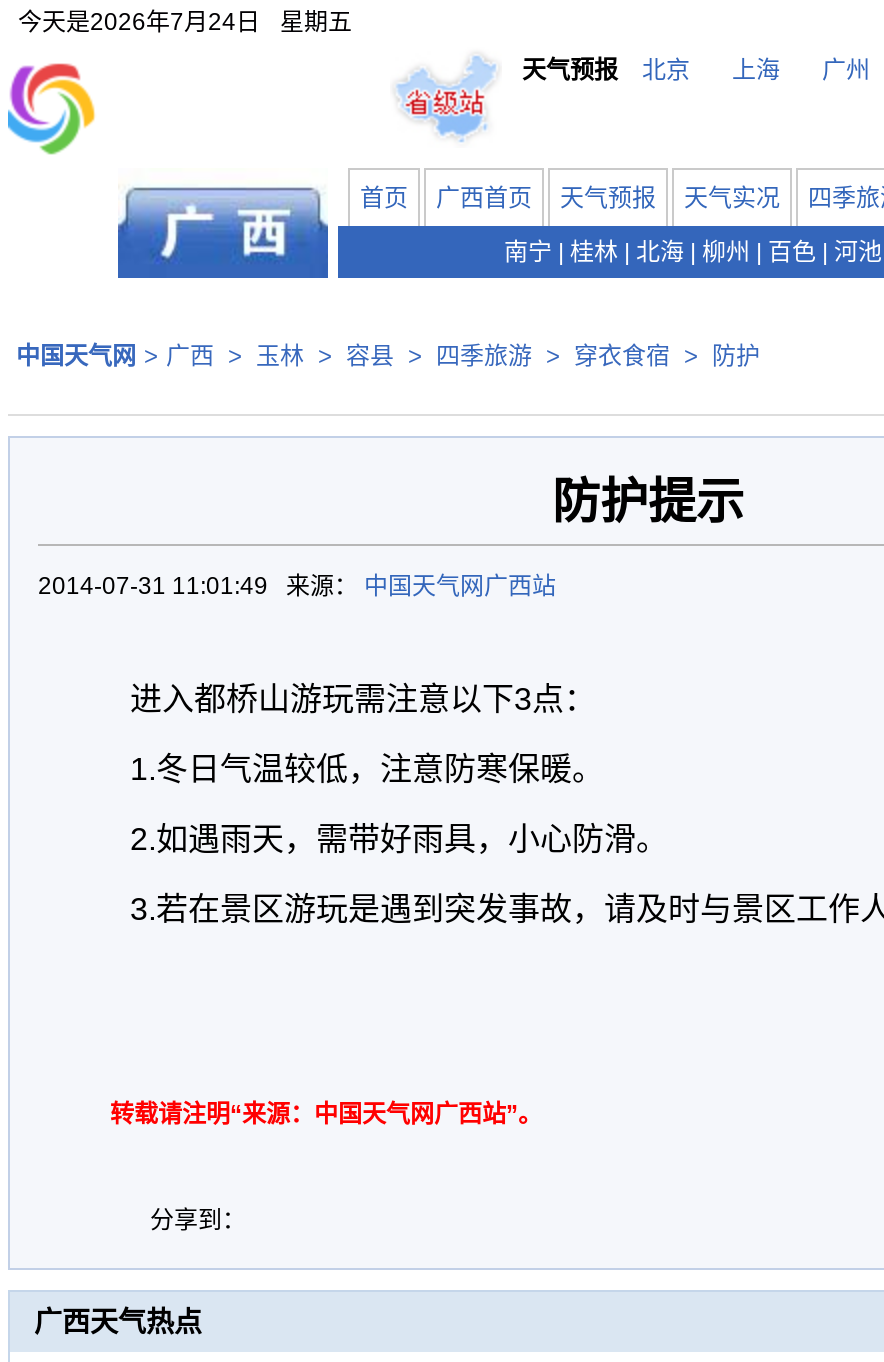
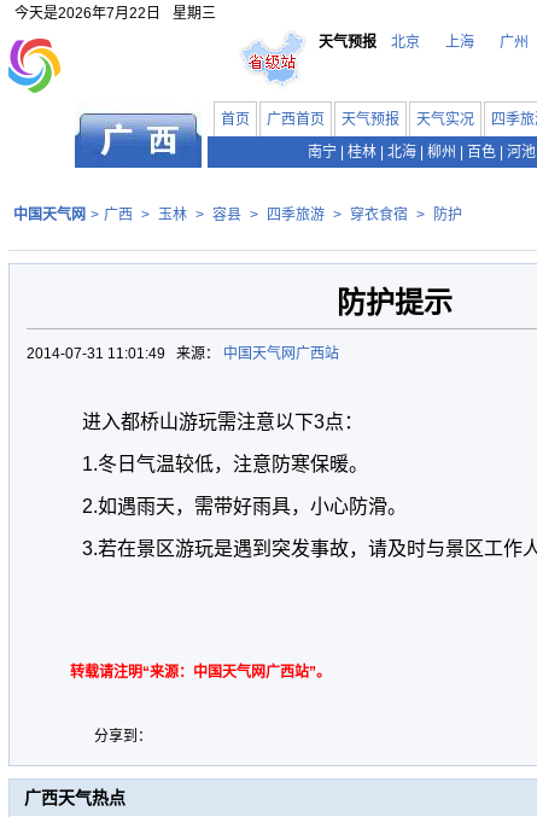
[18,8,260,36] 今天是2026年7月24日 -> [14,5,160,22] 今天是2026年7月22日
[280,8,352,36] 星期五 -> [173,5,216,22] 星期三

